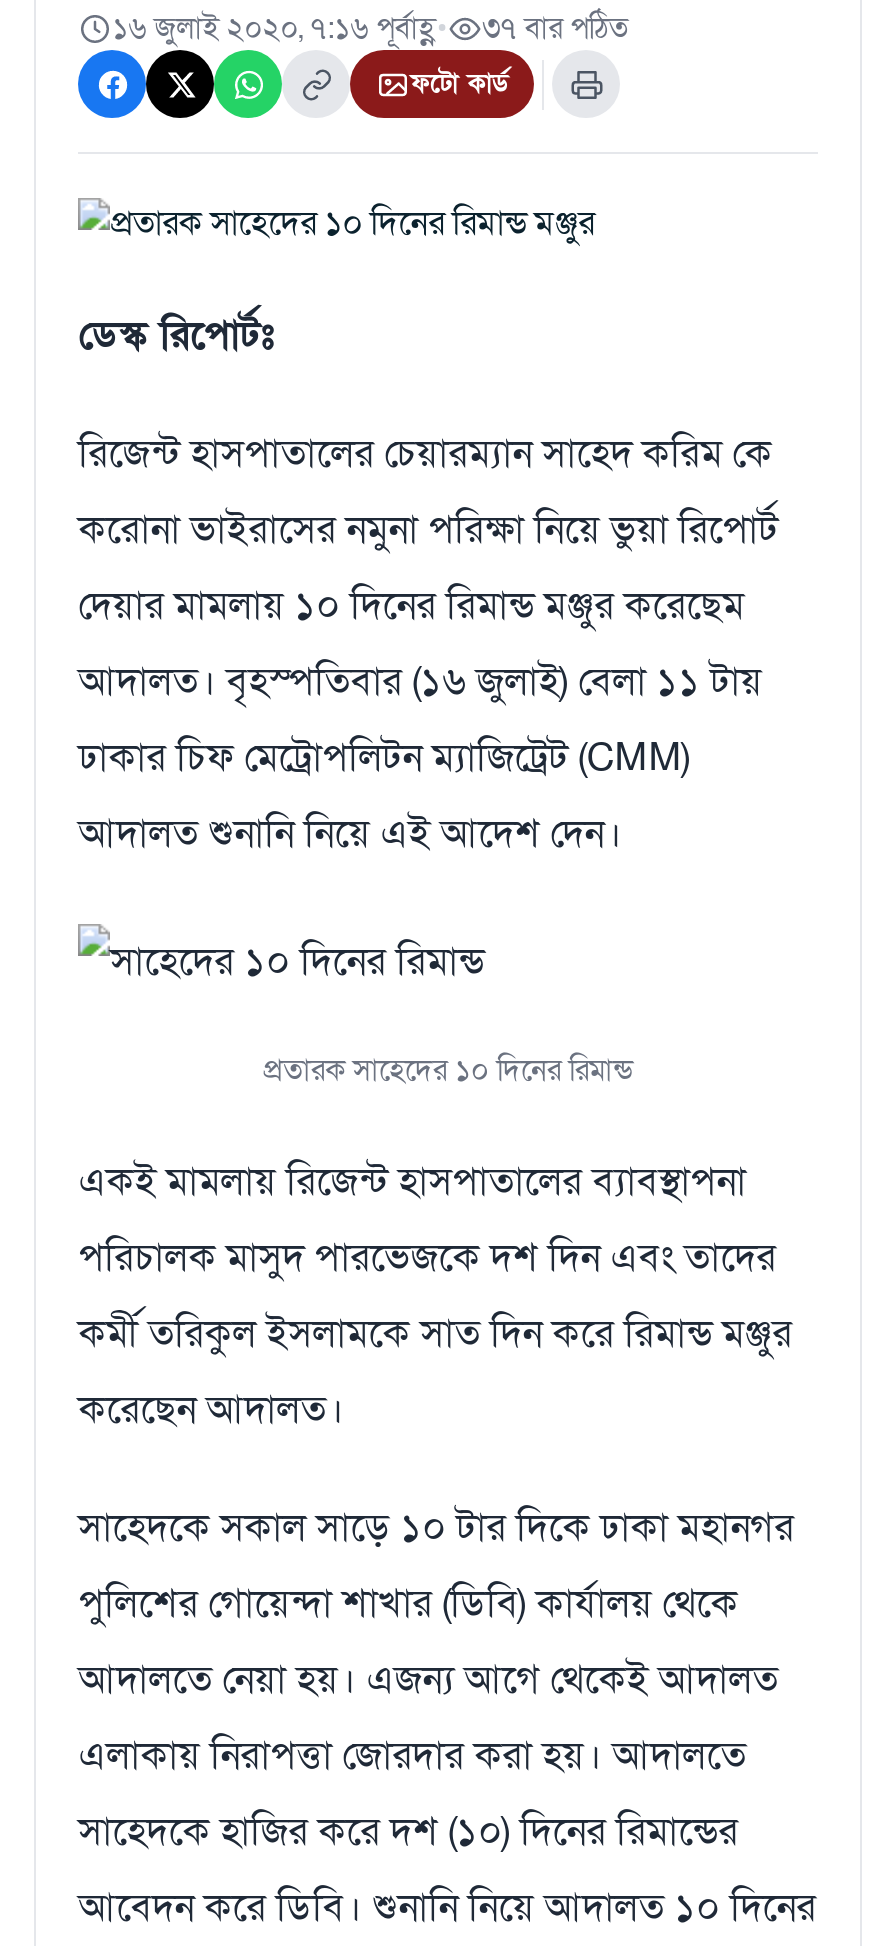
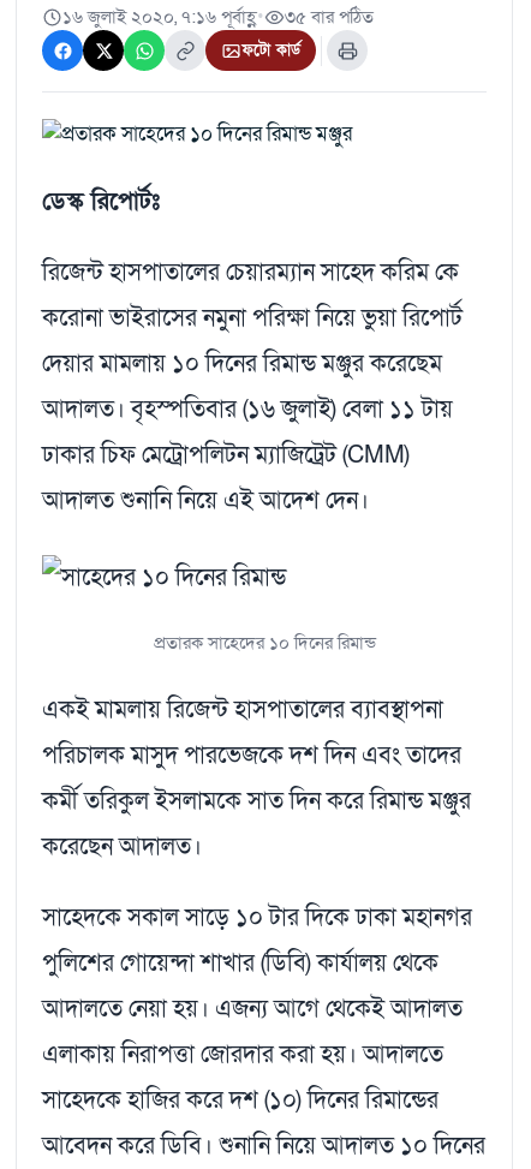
[112,11,628,49] ১৬ জুলাই ২০২০, ৭:১৬ পূর্বাহ্ণ • ৩৭ বার পঠিত -> [63,6,374,29] ১৬ জুলাই ২০২০, ৭:১৬ পূর্বাহ্ণ • ৩৫ বার পঠিত

